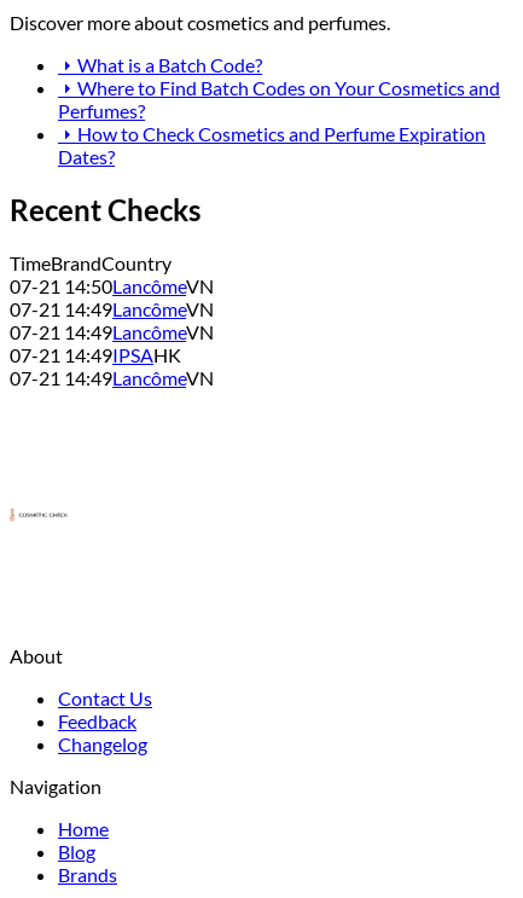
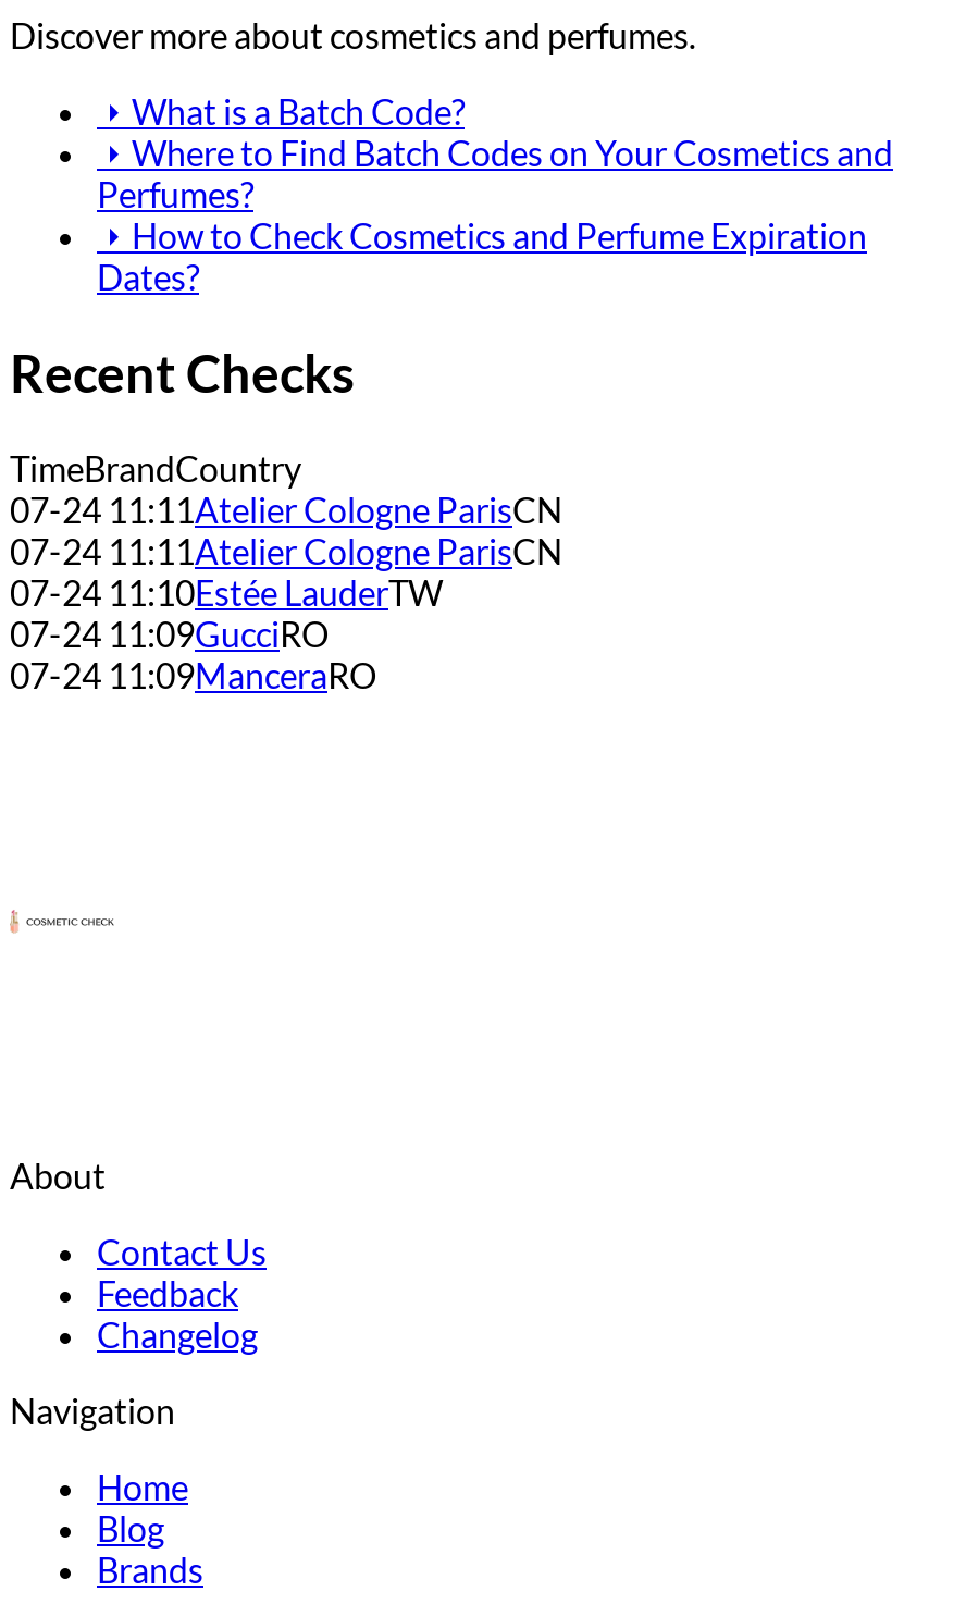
[10,274,214,389] 07-21 14:50LancômeVN | 07-21 14:49LancômeVN | 07-21 14:49LancômeVN | 07-21 14:49IPSAHK | 07-21 14:49LancômeVN -> [10,488,562,695] 07-24 11:11Atelier Cologne ParisCN | 07-24 11:11Atelier Cologne ParisCN | 07-24 11:10Estée LauderTW | 07-24 11:09GucciRO | 07-24 11:09ManceraRO

